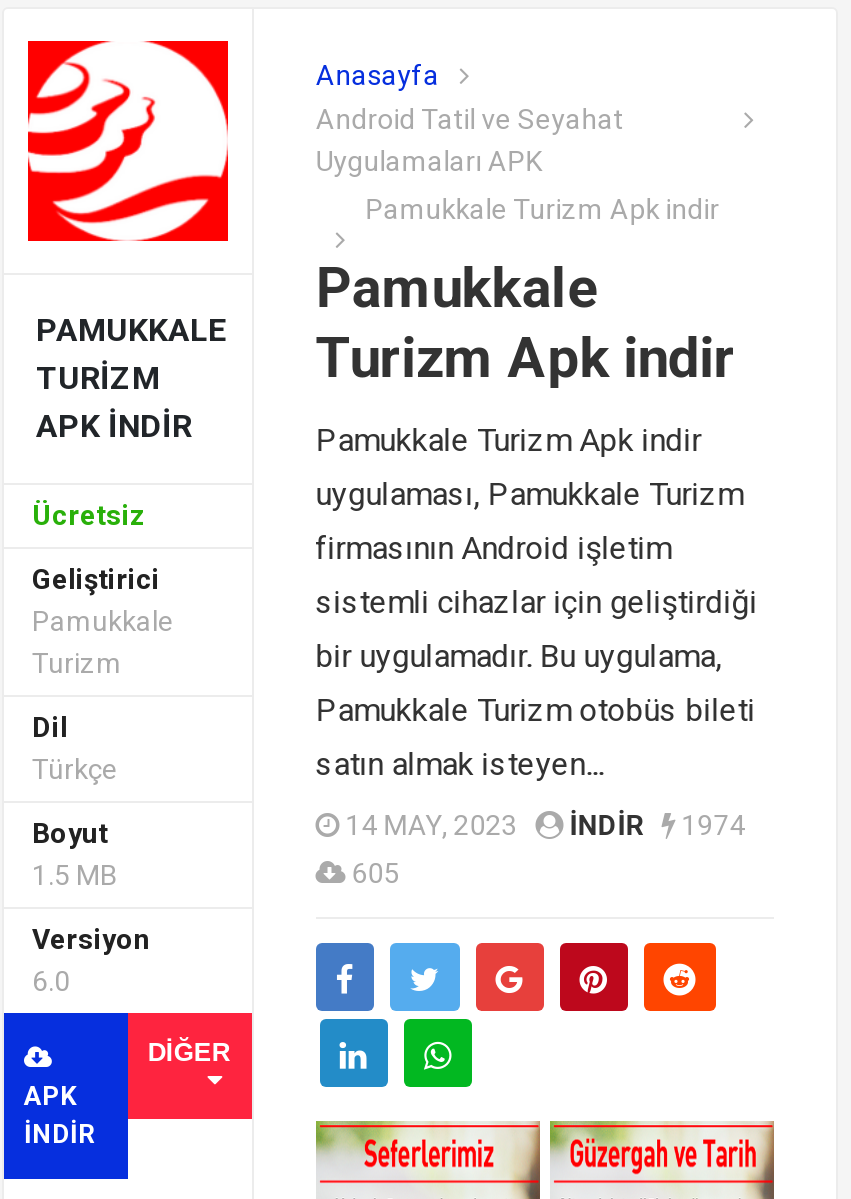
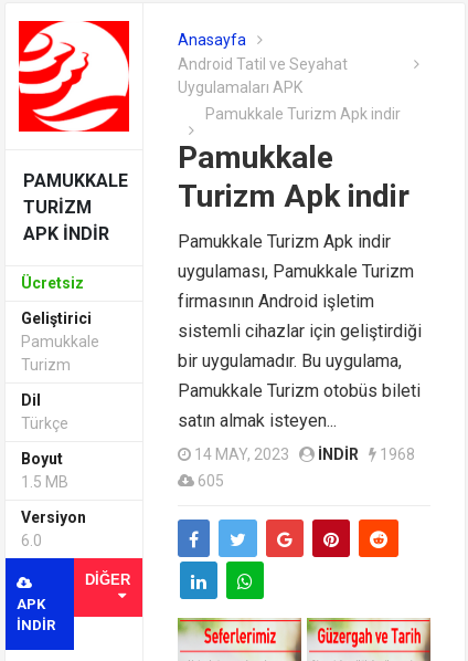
[340,809,746,841] 14 MAY, 2023 INDIR 1974 -> [191,445,415,463] 14 MAY, 2023 INDIR 1968

